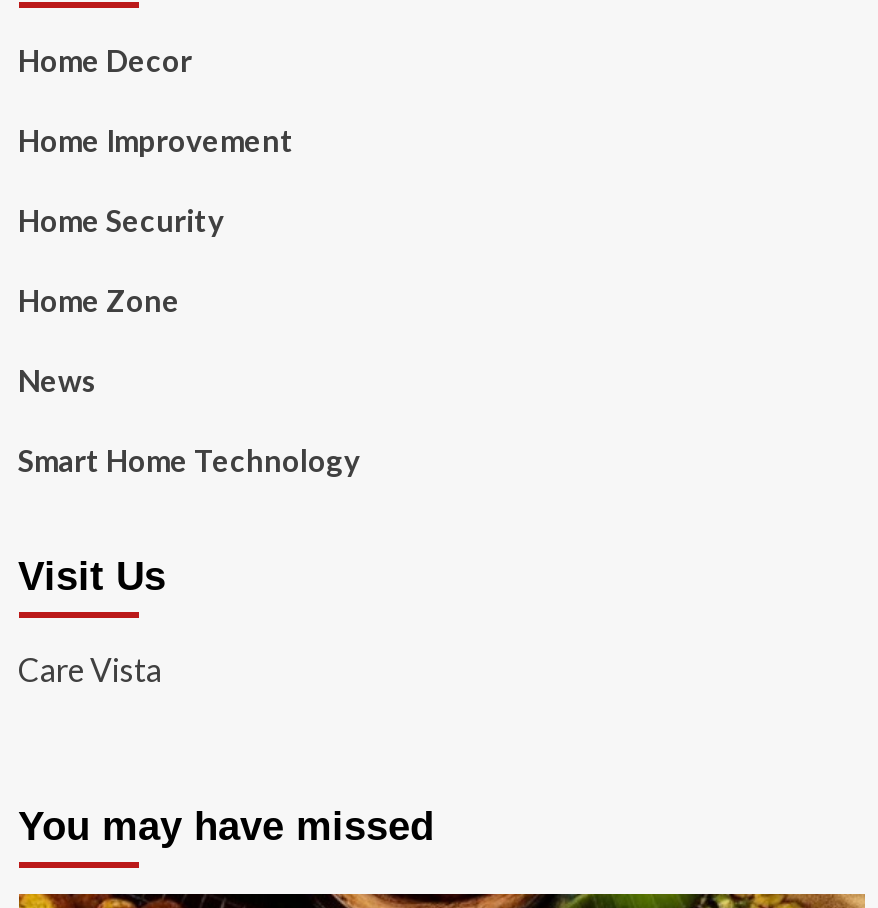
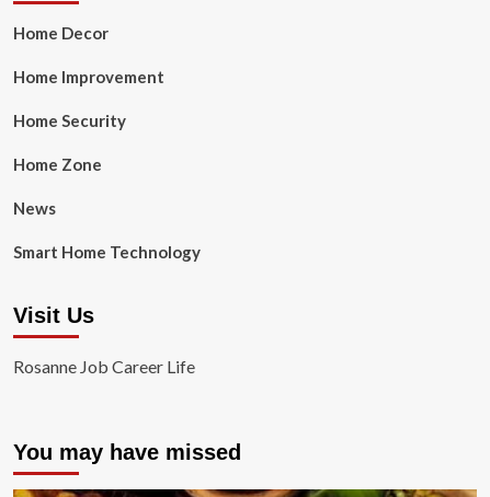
[18,650,162,688] Care Vista -> [13,356,195,377] Rosanne Job Career Life

